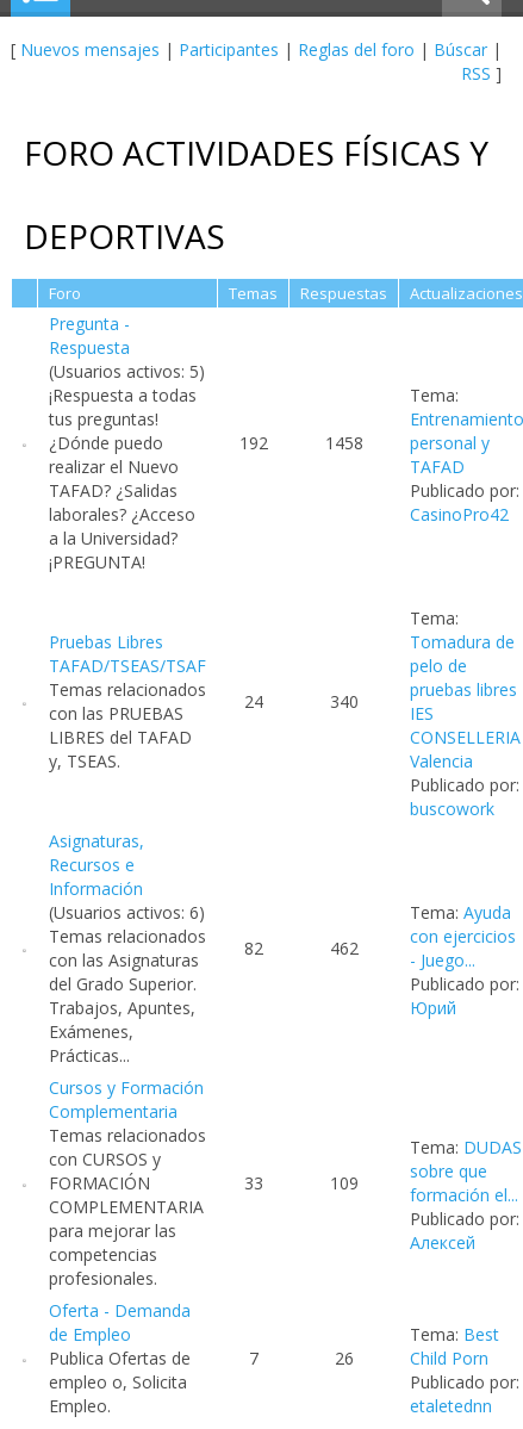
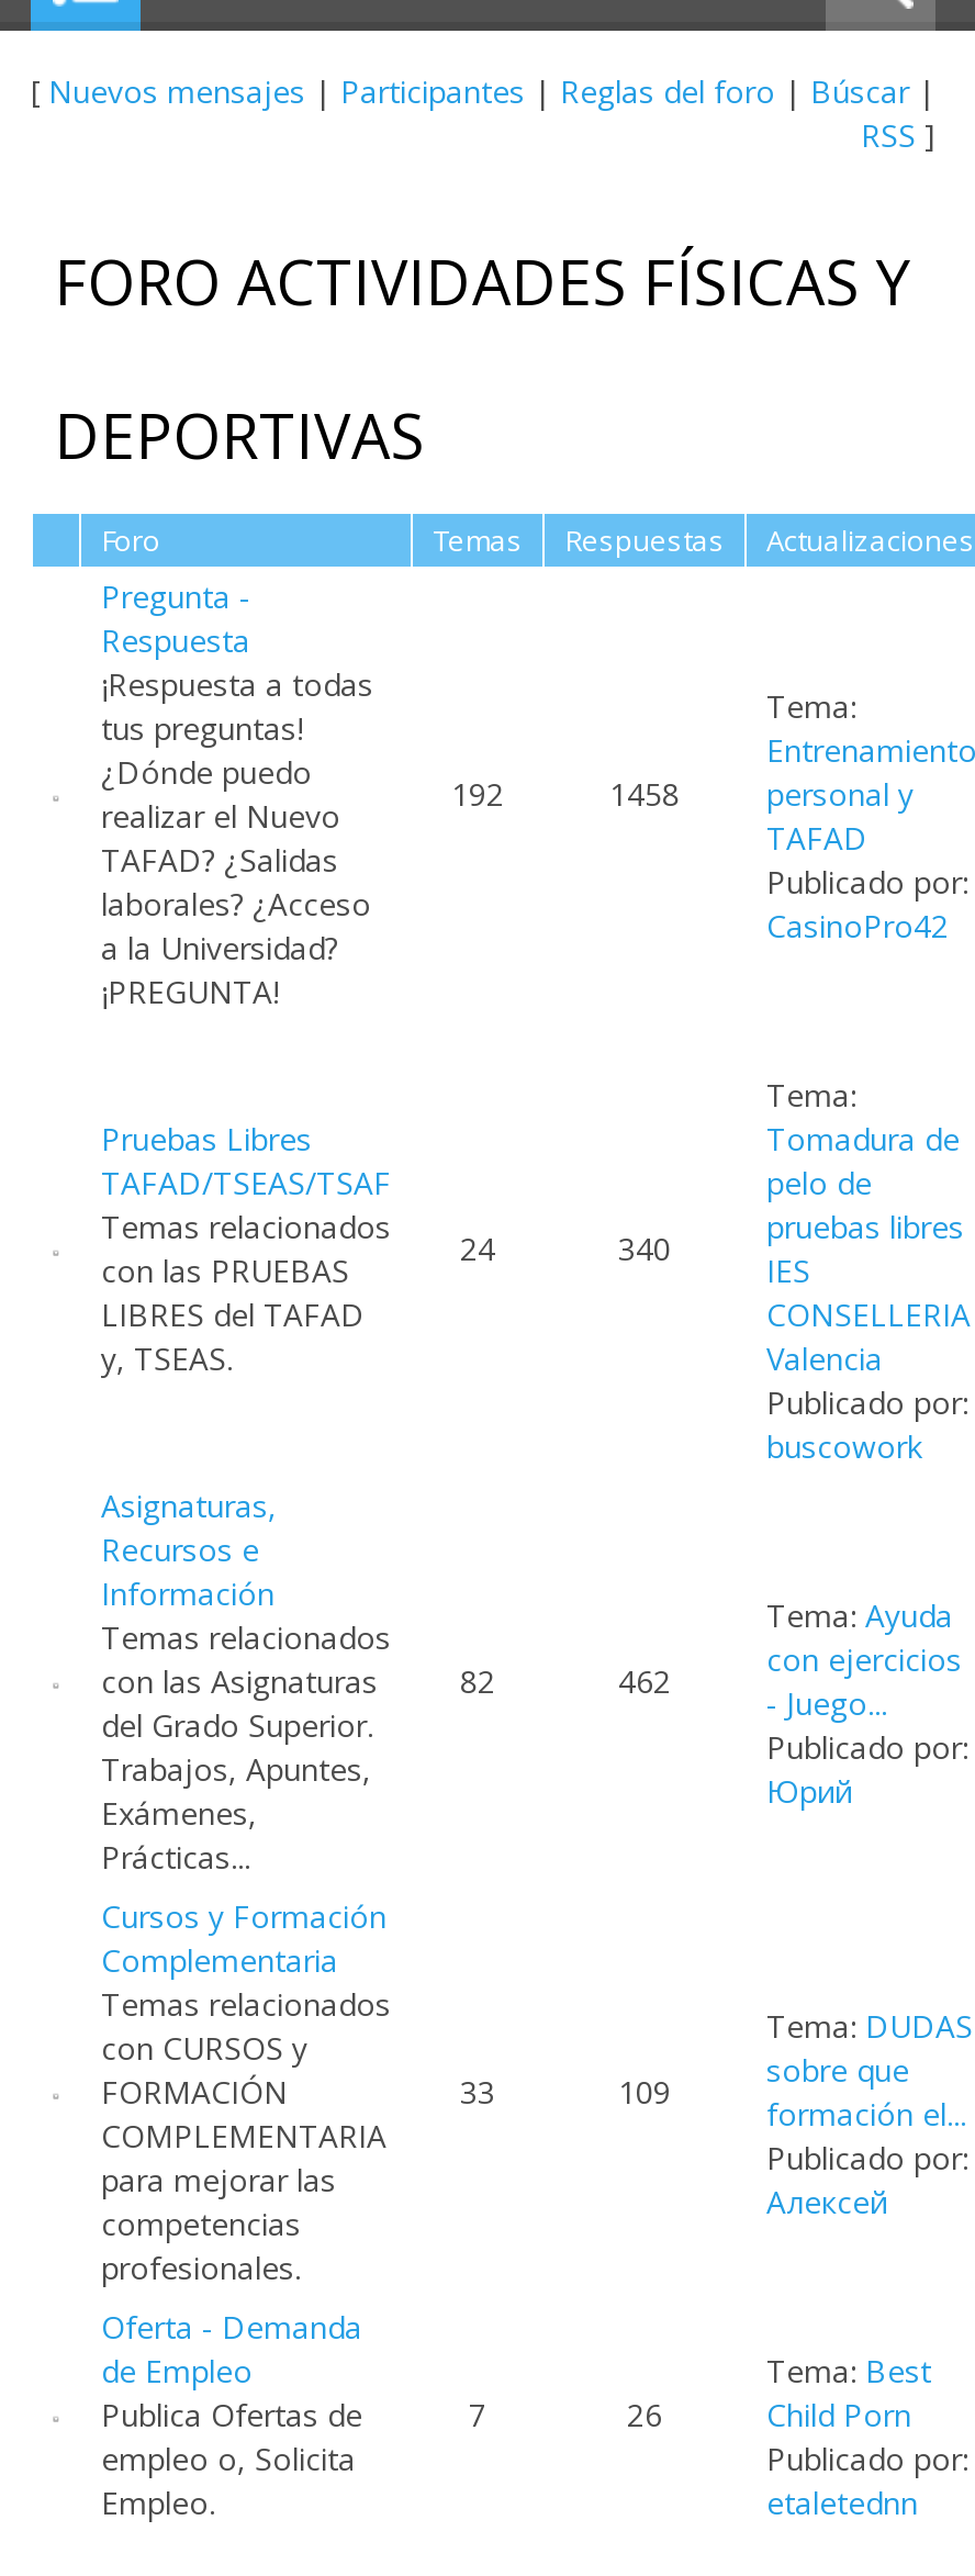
[49,360,205,383] (Usuarios activos: 5) -> none
[49,901,205,924] (Usuarios activos: 6) -> none

